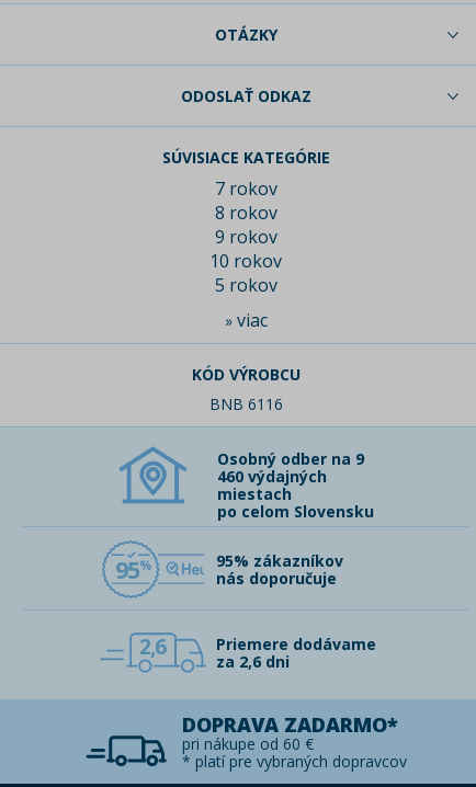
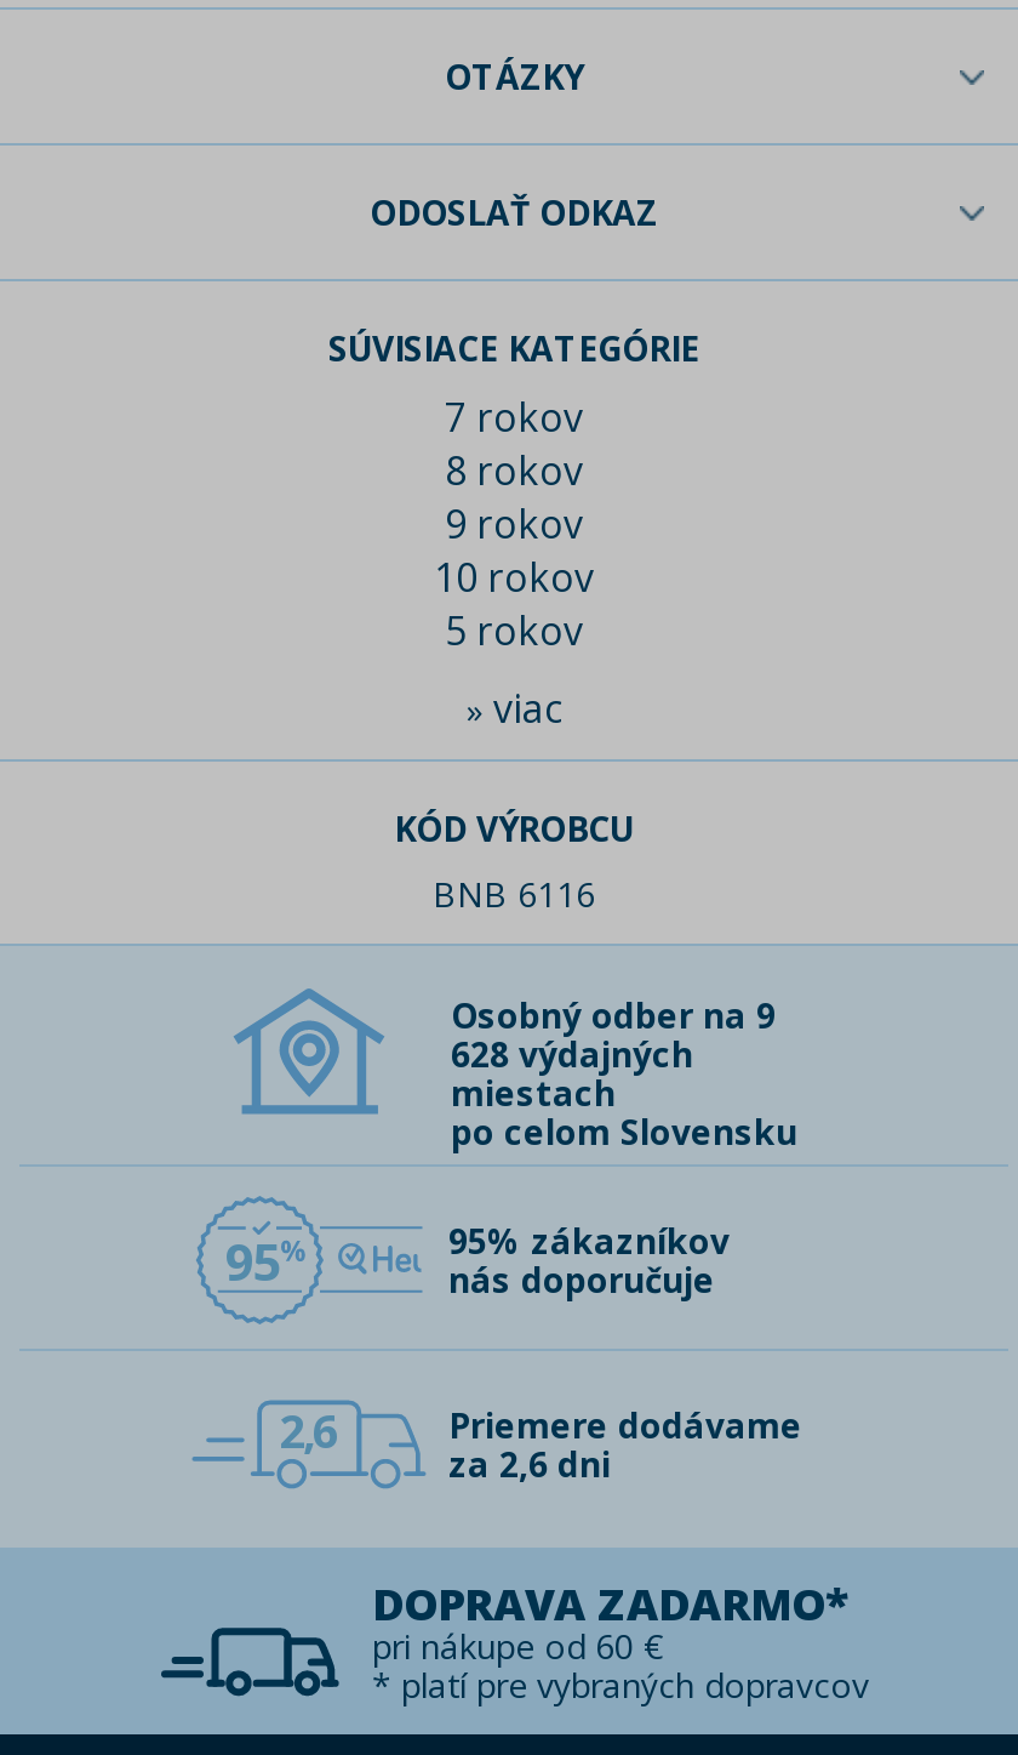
[217,466,327,487] 460 výdajných -> [451,1031,693,1077] 628 výdajných

